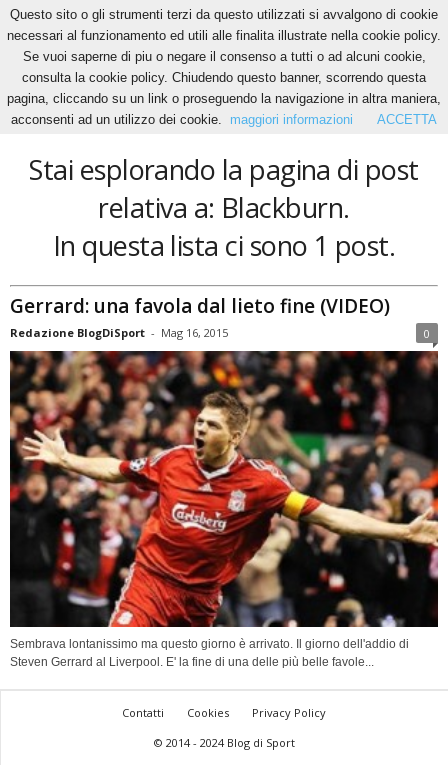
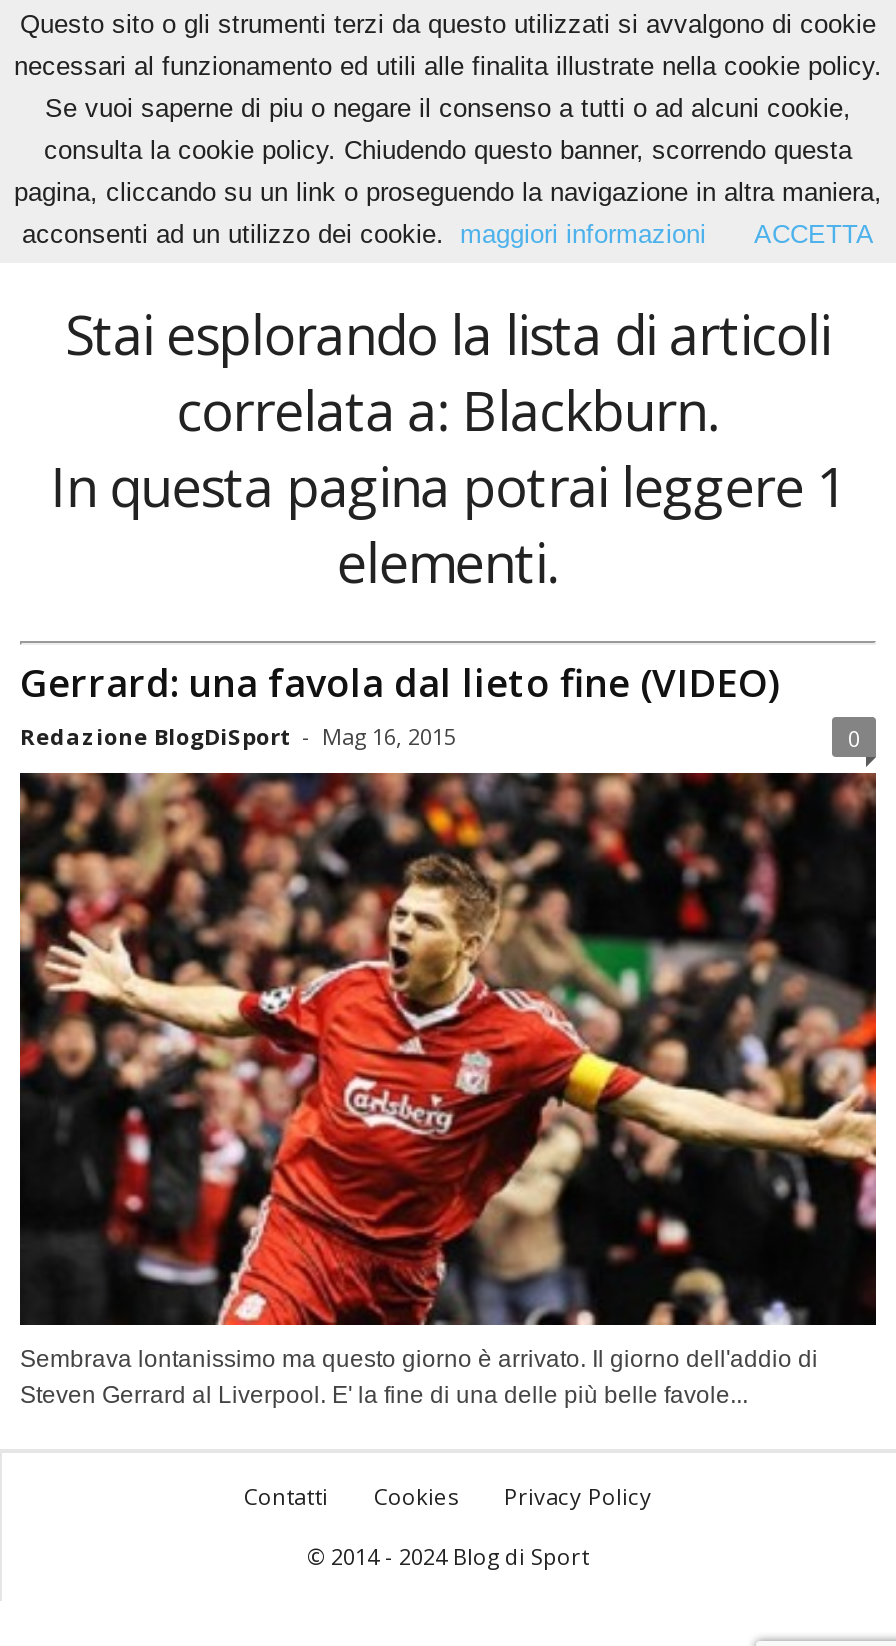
[29,151,419,264] Stai esplorando la pagina di post | relativa a: Blackburn. | In questa lista ci sono 1 post. -> [51,297,845,599] Stai esplorando la lista di articoli | correlata a: Blackburn. | In questa pagina potrai leggere 1 | elementi.

